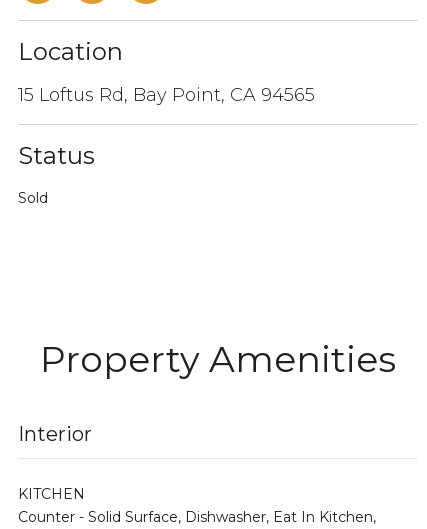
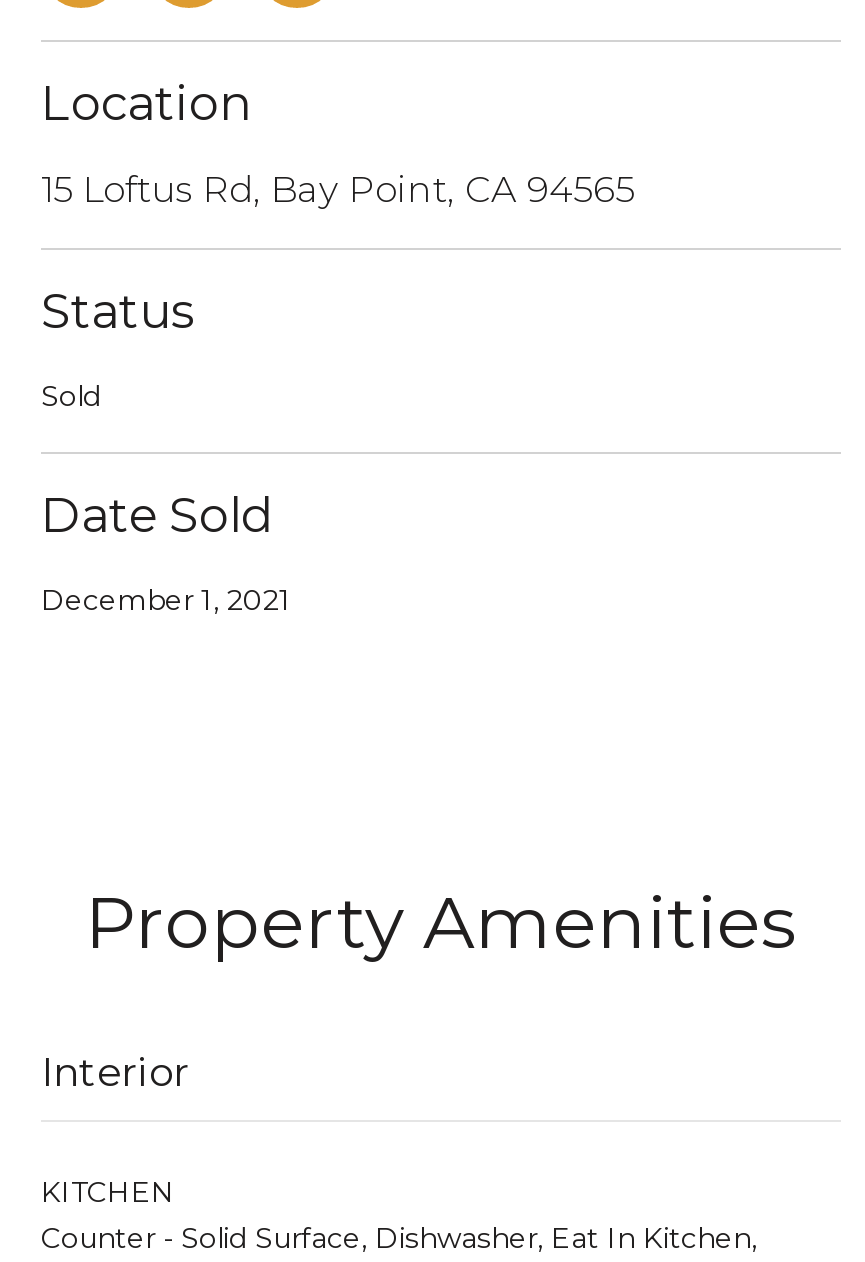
none -> [41,485,291,617] Date Sold | December 1, 2021

